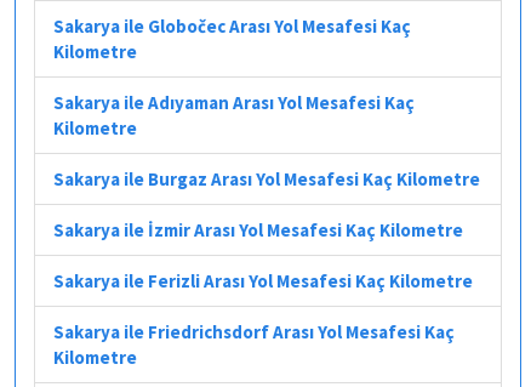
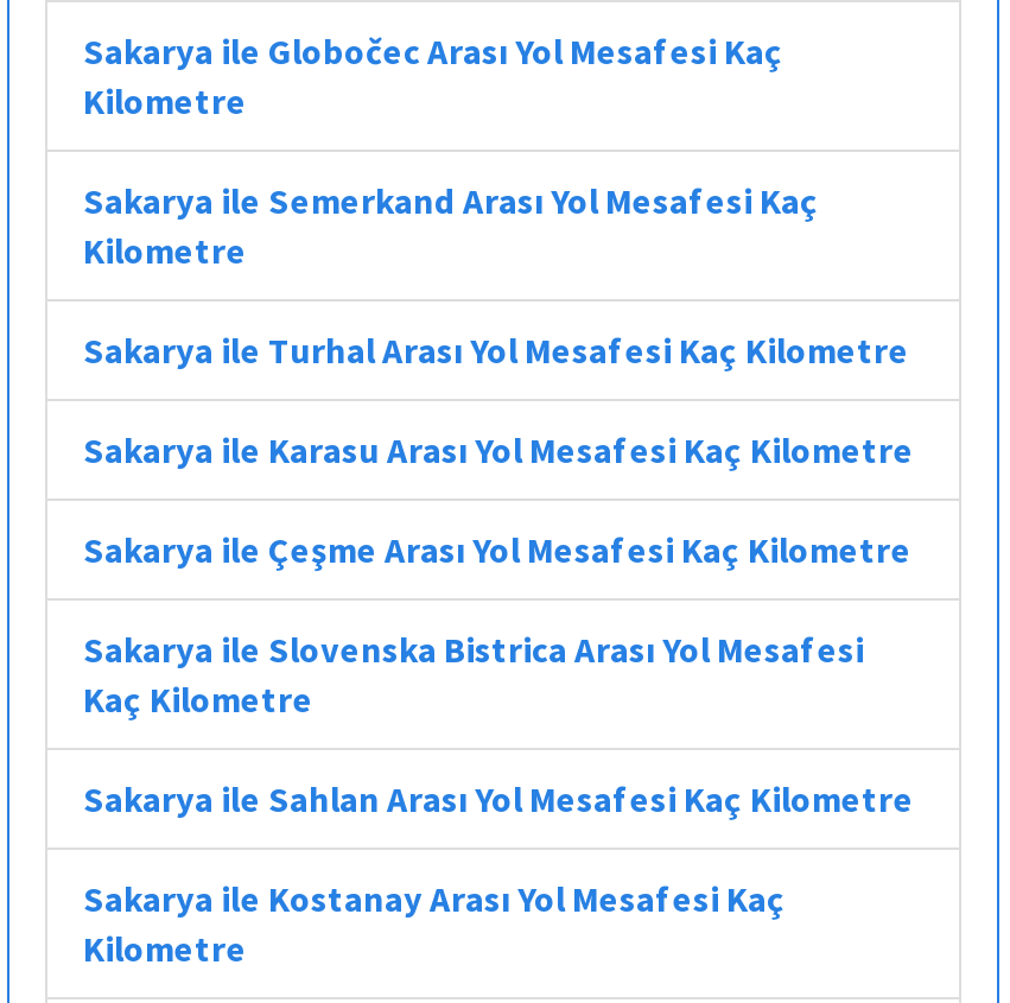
[53,91,415,114] Sakarya ile Adıyaman Arası Yol Mesafesi Kaç -> [83,177,819,222] Sakarya ile Semerkand Arası Yol Mesafesi Kaç
[53,167,480,343] Sakarya ile Burgaz Arası Yol Mesafesi Kaç Kilometre | Sakarya ile İzmir Arası Yol Mesafesi Kaç Kilometre | Sakarya ile Ferizli Arası Yol Mesafesi Kaç Kilometre | Sakarya ile Friedrichsdorf Arası Yol Mesafesi Kaç -> [83,327,914,920] Sakarya ile Turhal Arası Yol Mesafesi Kaç Kilometre | Sakarya ile Karasu Arası Yol Mesafesi Kaç Kilometre | Sakarya ile Çeşme Arası Yol Mesafesi Kaç Kilometre | Sakarya ile Slovenska Bistrica Arası Yol Mesafesi | Kaç Kilometre | Sakarya ile Sahlan Arası Yol Mesafesi Kaç Kilometre | Sakarya ile Kostanay Arası Yol Mesafesi Kaç

